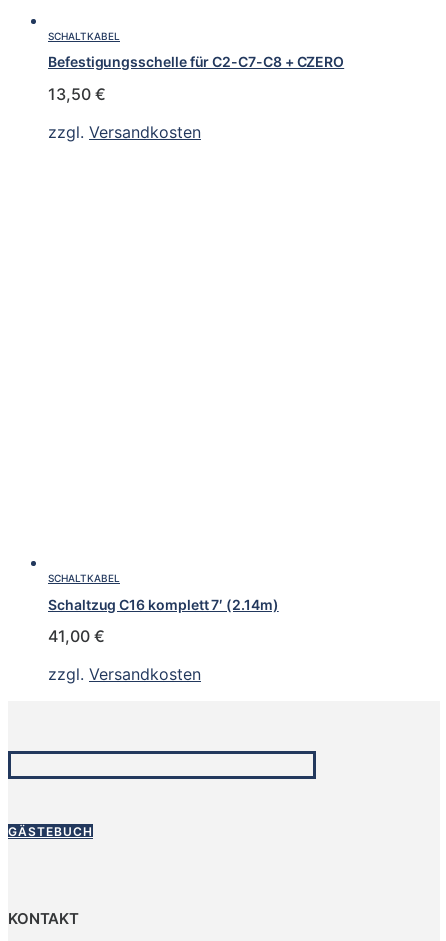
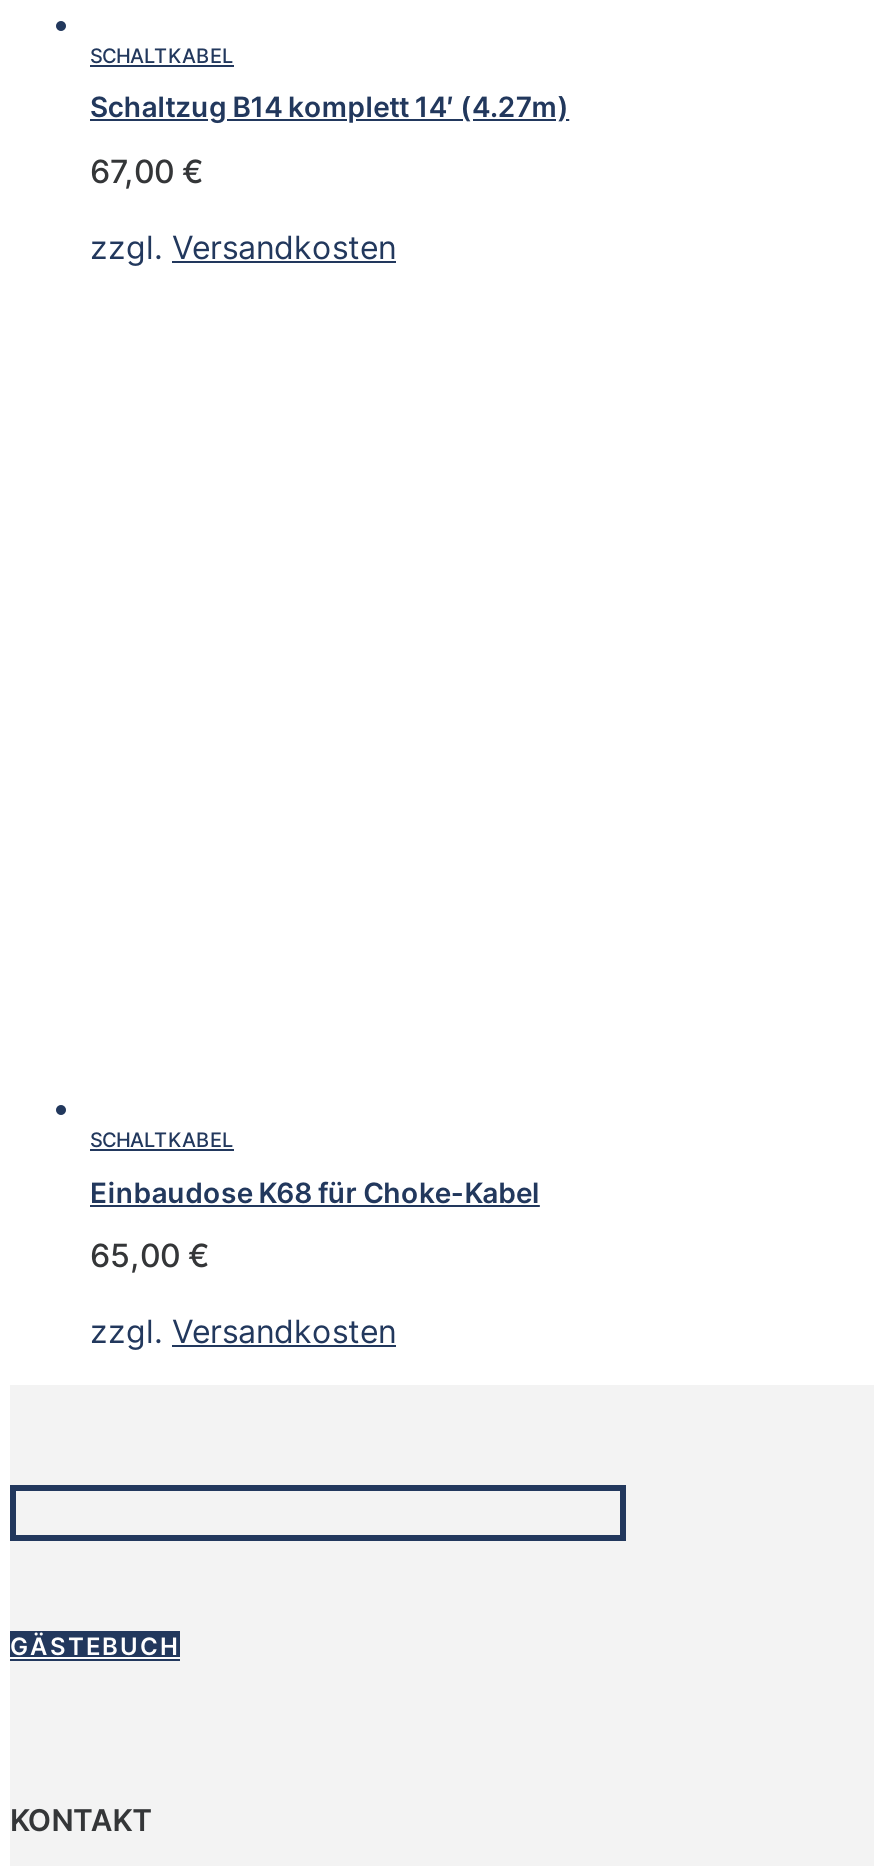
[48,53,344,70] Befestigungsschelle für C2-C7-C8 + CZERO -> [90,90,569,124] Schaltzug B14 komplett 14′ (4.27m)
[48,84,106,104] 13,50 € -> [90,151,204,191] 67,00 €
[48,596,279,613] Schaltzug C16 komplett 7′ (2.14m) -> [90,1174,540,1208] Einbaudose K68 für Choke-Kabel
[48,626,105,646] 41,00 € -> [90,1235,210,1275] 65,00 €

